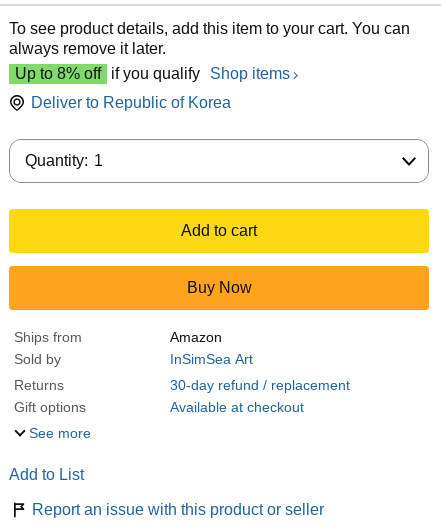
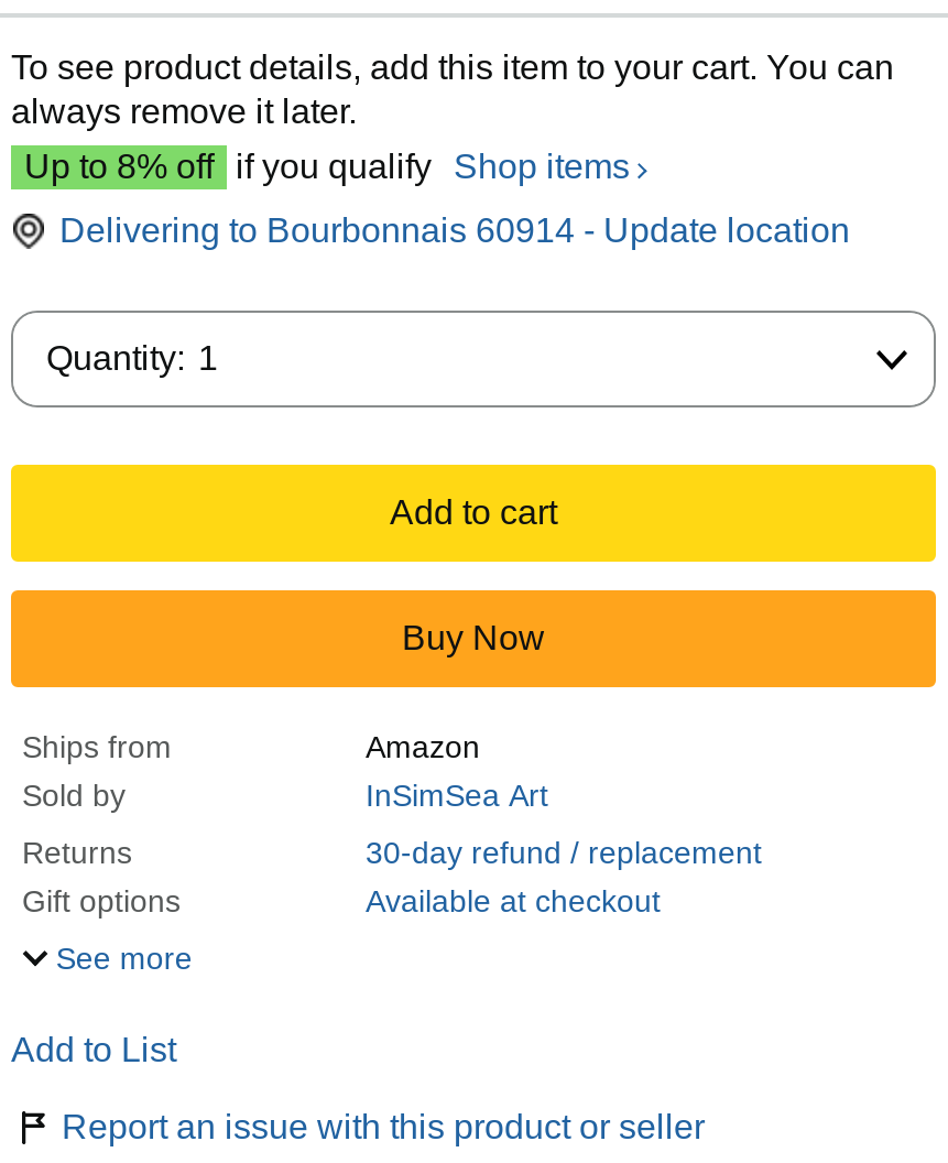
[31,94,231,111] Deliver to Republic of Korea -> [59,213,850,250] Delivering to Bourbonnais 60914 - Update location

